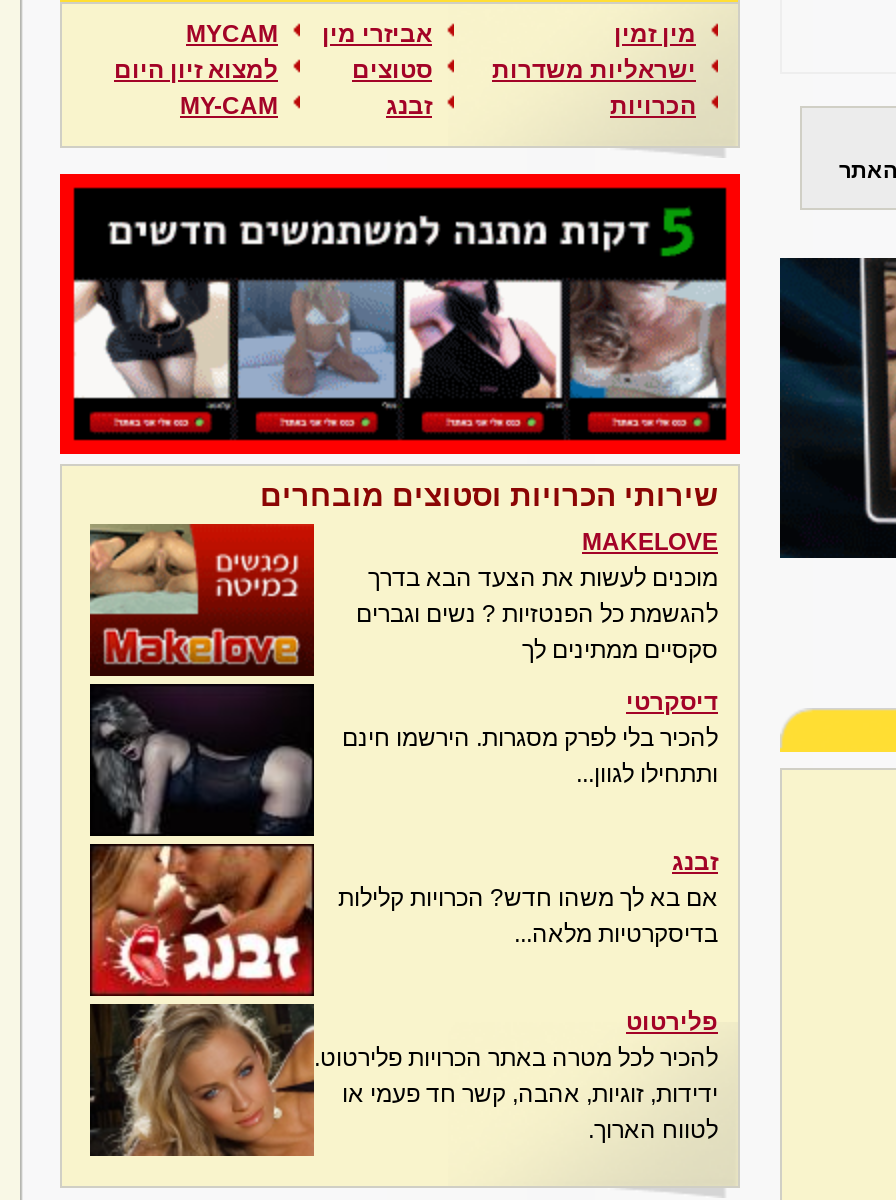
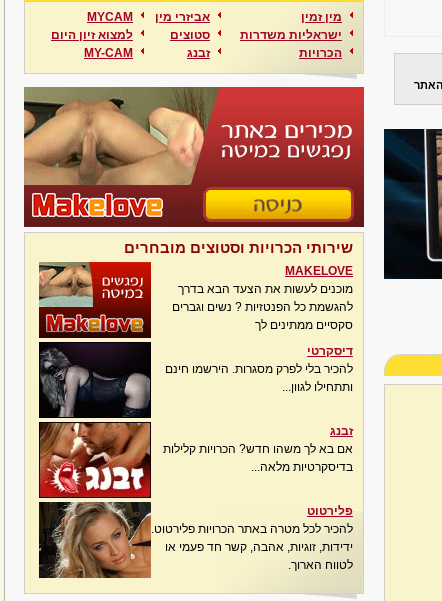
[58,172,742,456] [image] -> [23,86,365,228] [image]

